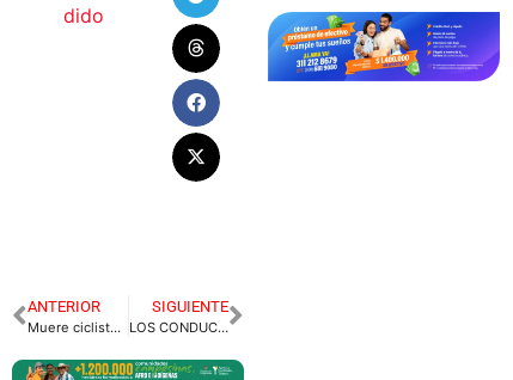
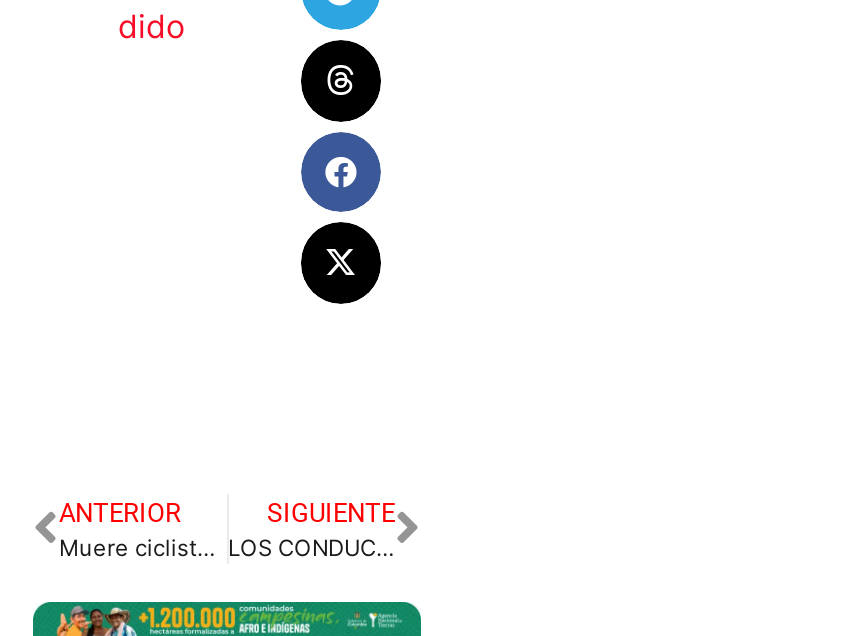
[267,11,501,82] [image] -> none

